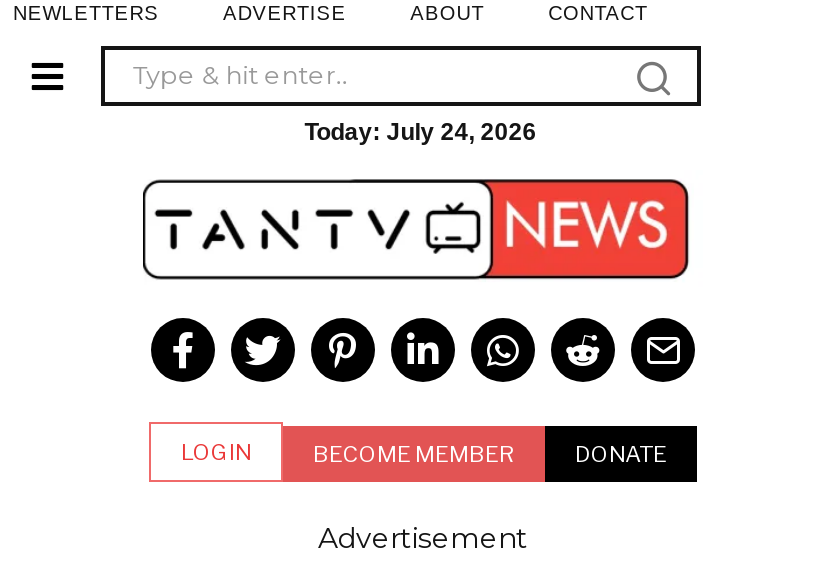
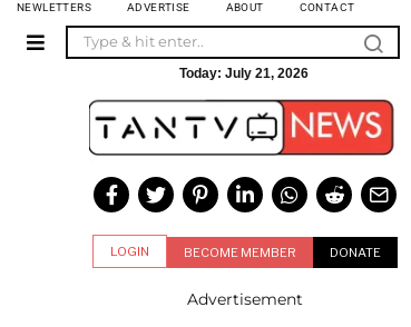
[305,118,537,146] Today: July 24, 2026 -> [179,66,308,81] Today: July 21, 2026

